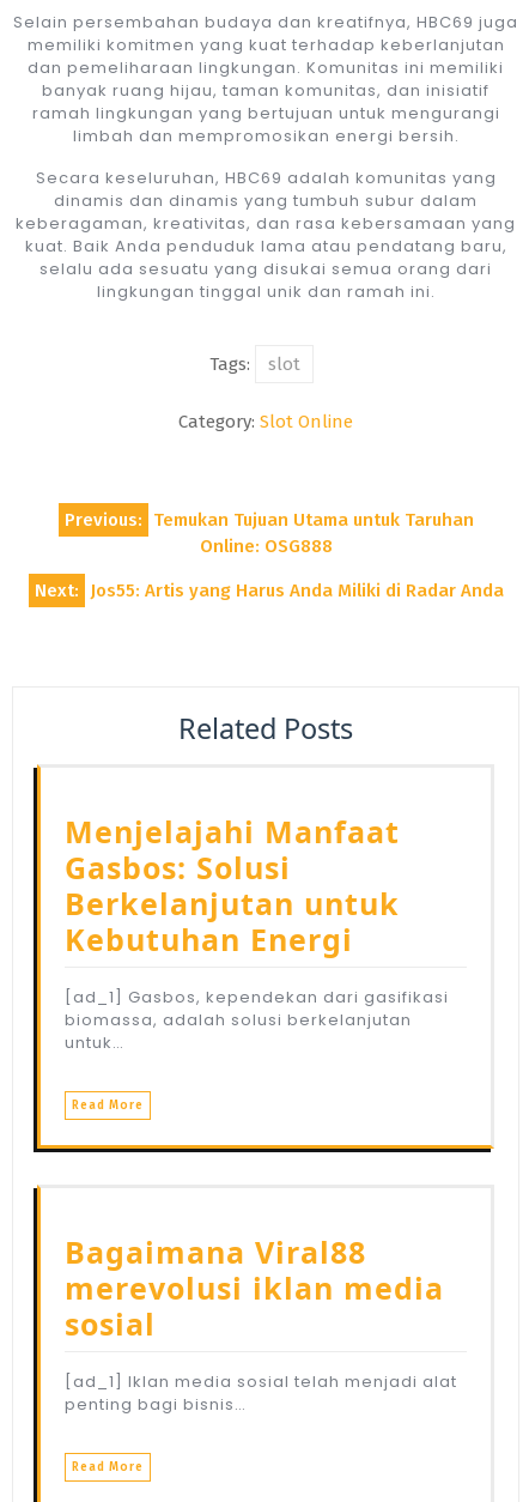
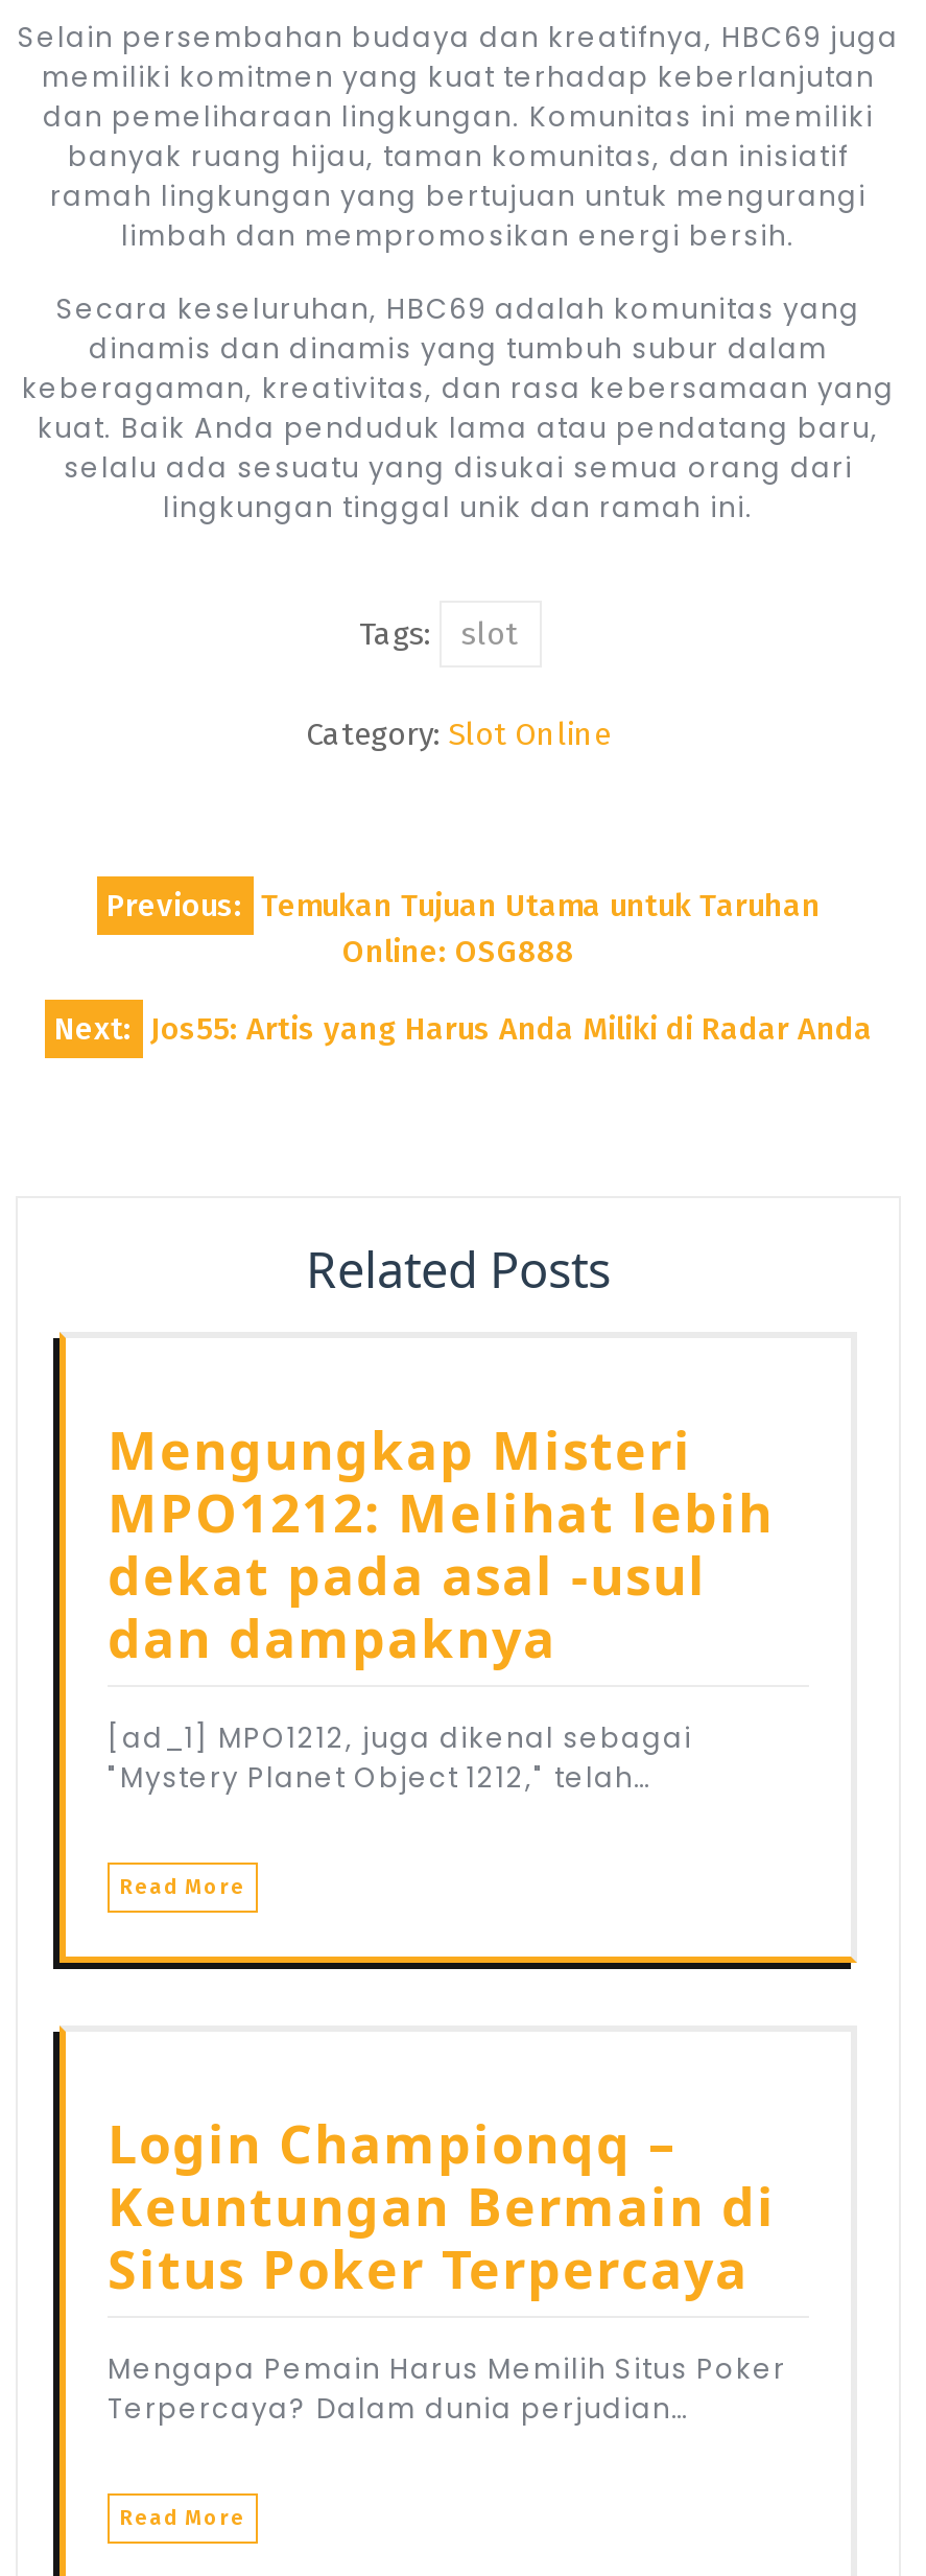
[65,811,400,959] Menjelajahi Manfaat | Gasbos: Solusi | Berkelanjutan untuk | Kebutuhan Energi -> [108,1413,774,1672] Mengungkap Misteri | MPO1212: Melihat lebih | dekat pada asal -usul | dan dampaknya
[65,985,449,1054] [ad_1] Gasbos, kependekan dari gasifikasi | biomassa, adalah solusi berkelanjutan | untuk… -> [108,1718,692,1797] [ad_1] MPO1212, juga dikenal sebagai | "Mystery Planet Object 1212," telah…
[65,1231,444,1344] Bagaimana Viral88 | merevolusi iklan media | sosial -> [108,2106,776,2303] Login Championqq – | Keuntungan Bermain di | Situs Poker Terpercaya
[65,1370,457,1415] [ad_1] Iklan media sosial telah menjadi alat | penting bagi bisnis… -> [108,2349,786,2428] Mengapa Pemain Harus Memilih Situs Poker | Terpercaya? Dalam dunia perjudian…

